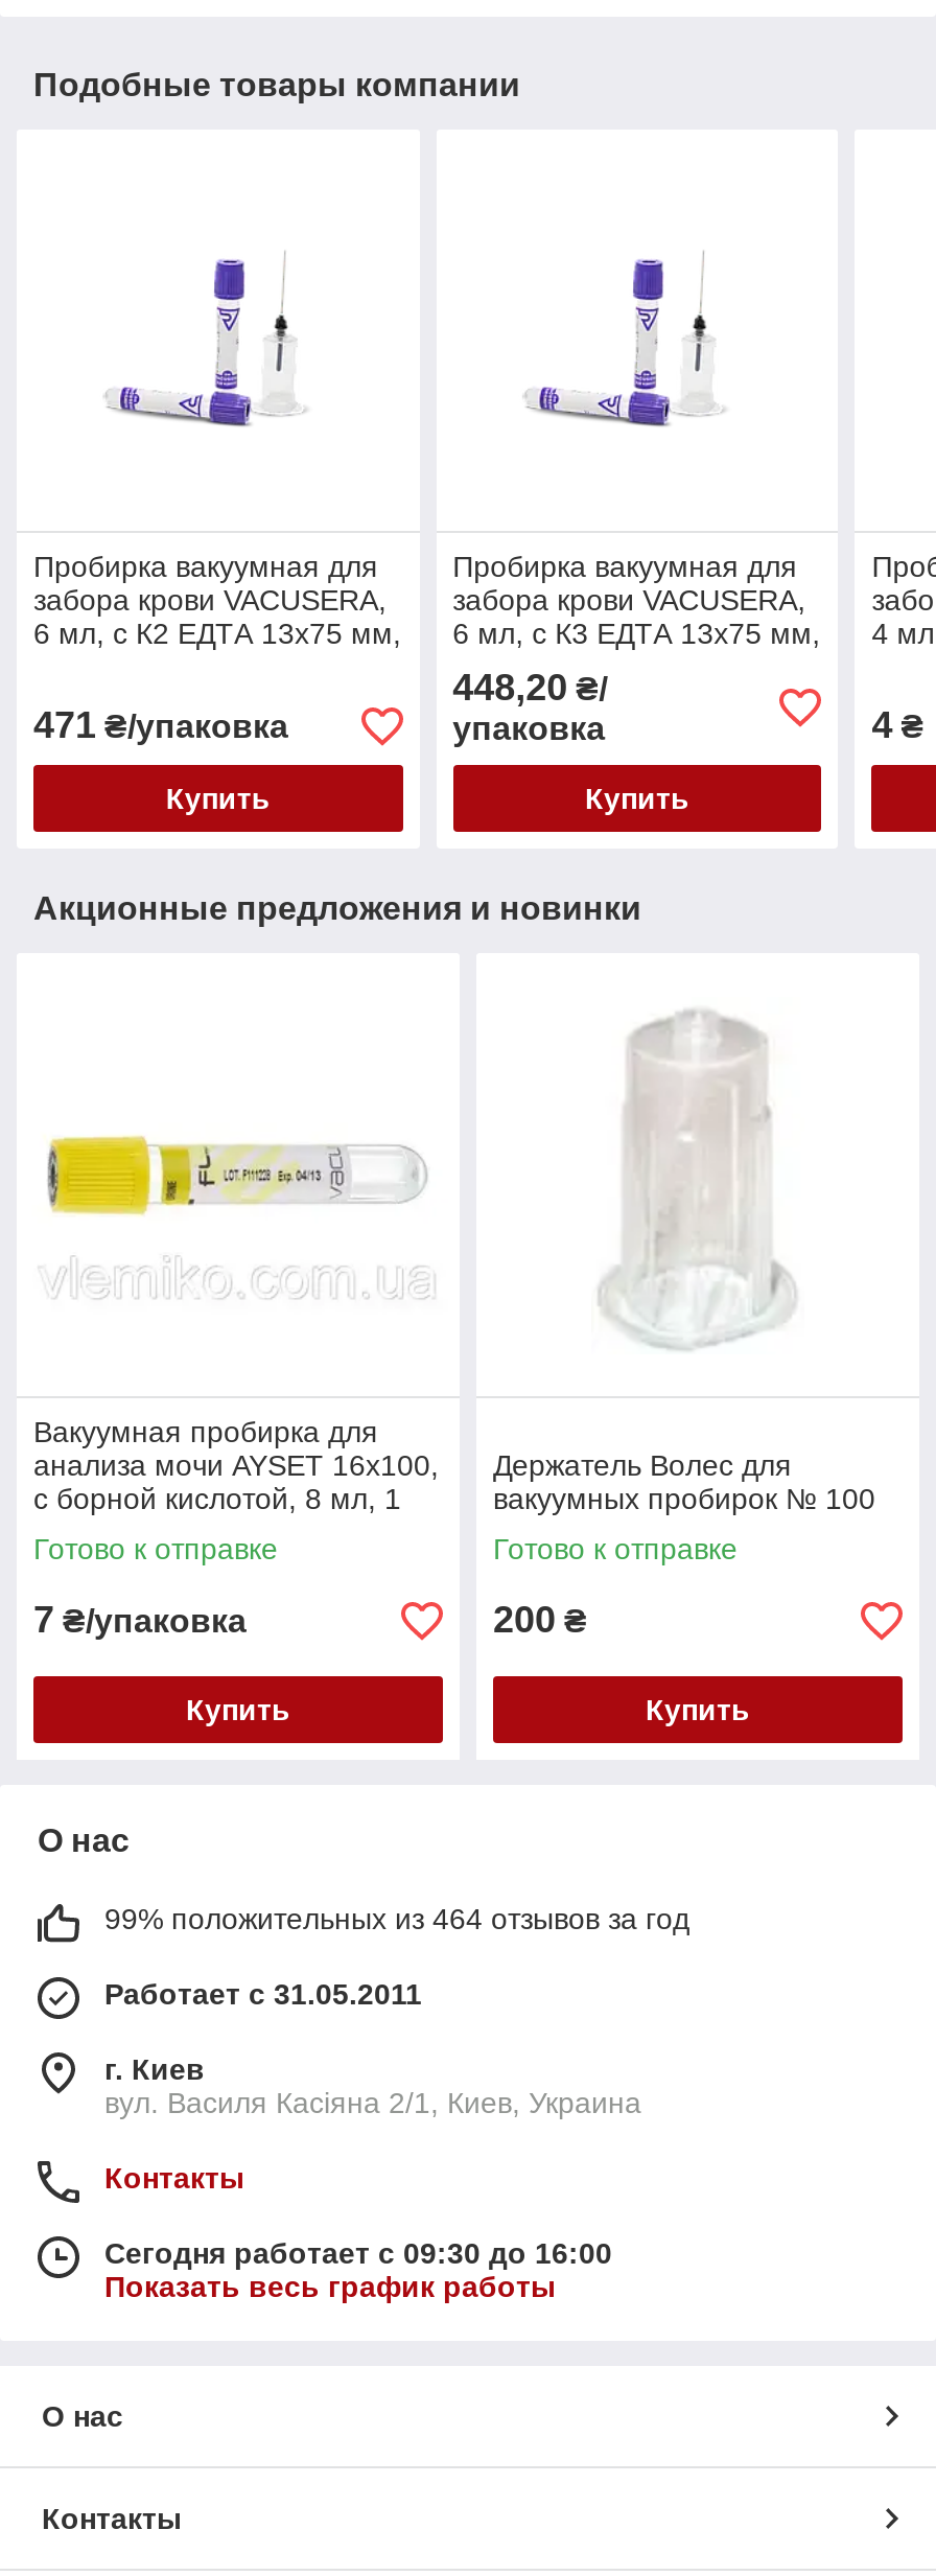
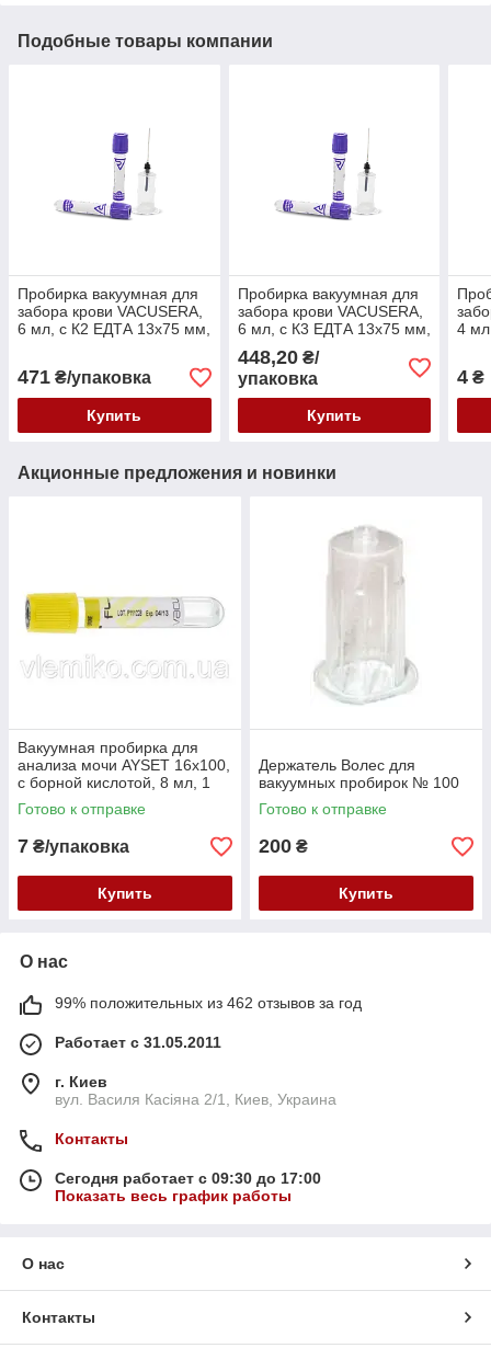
[104,1903,689,1936] 99% положительных из 464 отзывов за год -> [55,994,362,1012] 99% положительных из 462 отзывов за год
[104,2237,612,2271] Сегодня работает с 09:30 до 16:00 -> [55,1170,321,1187] Сегодня работает с 09:30 до 17:00

